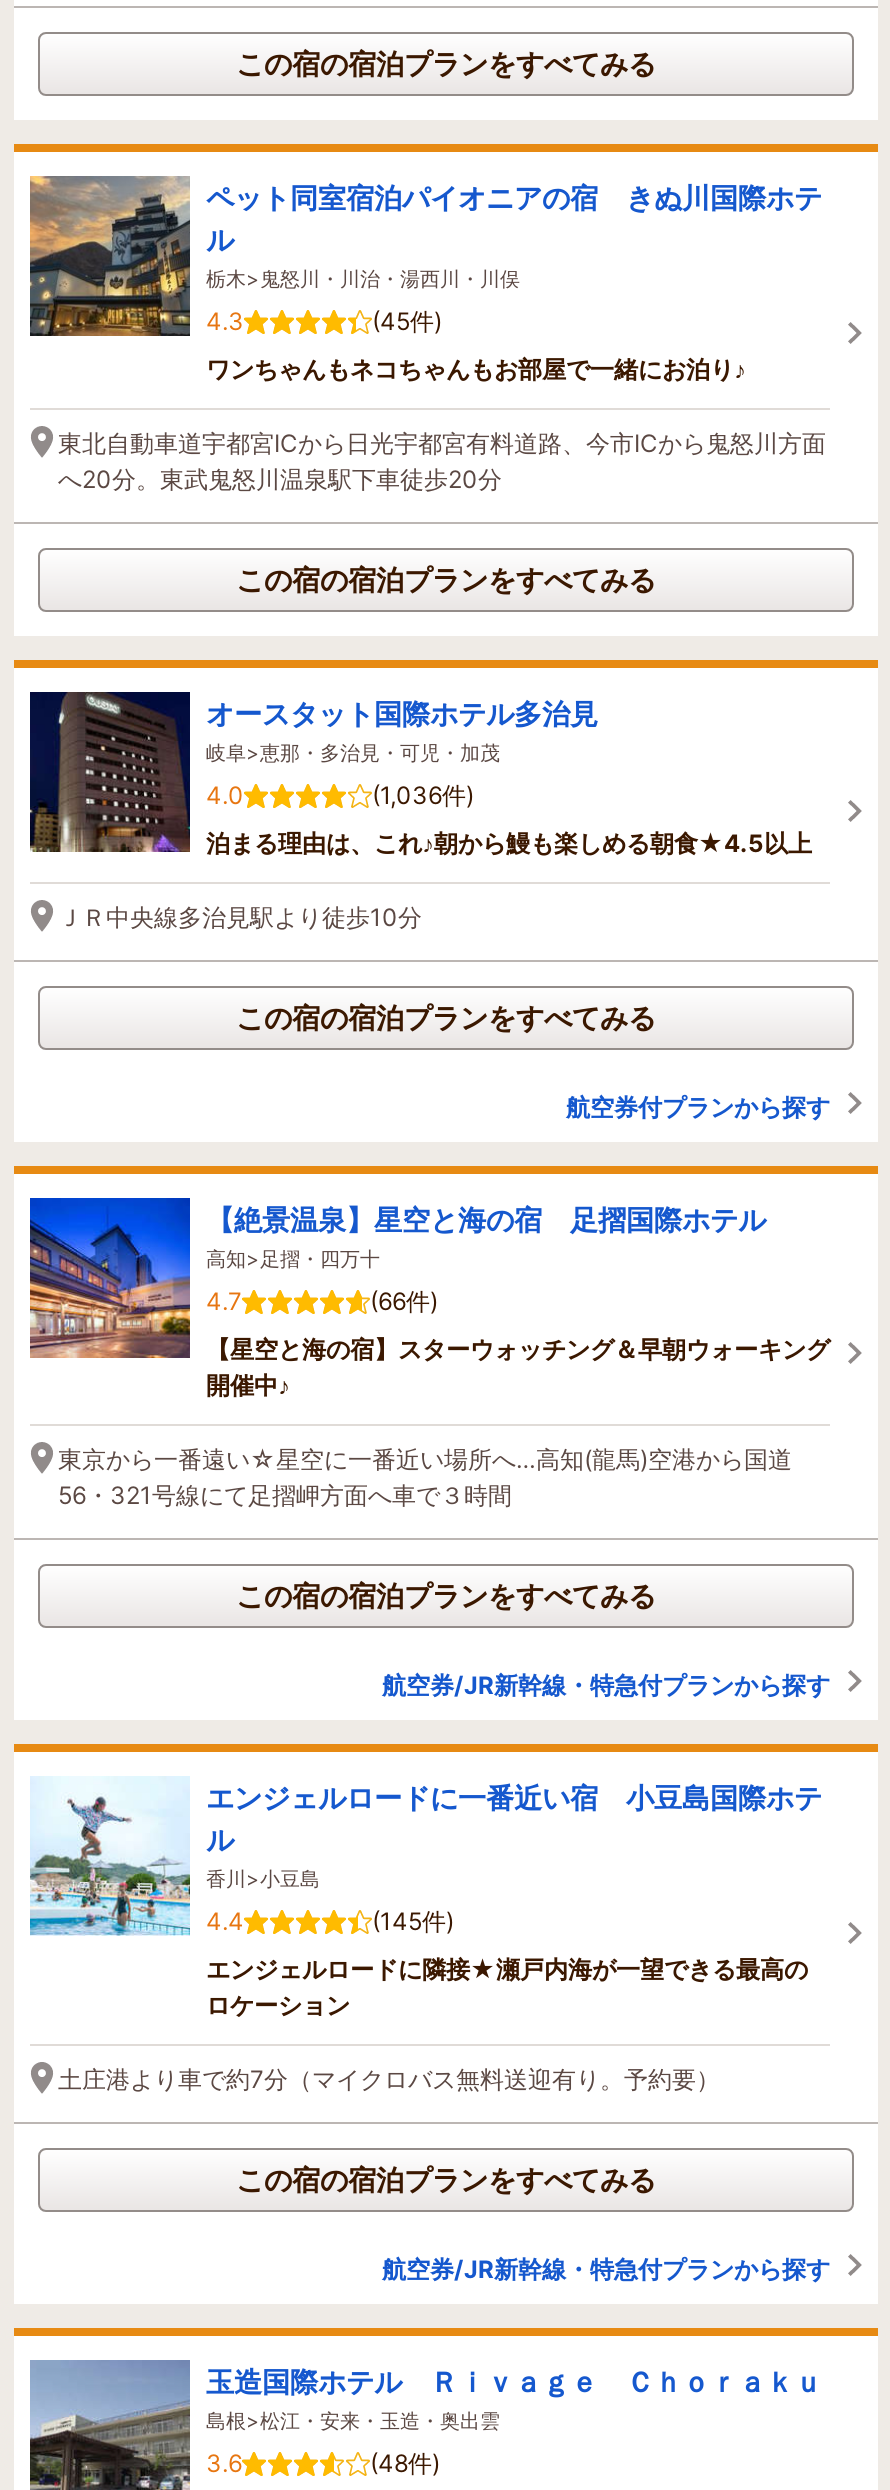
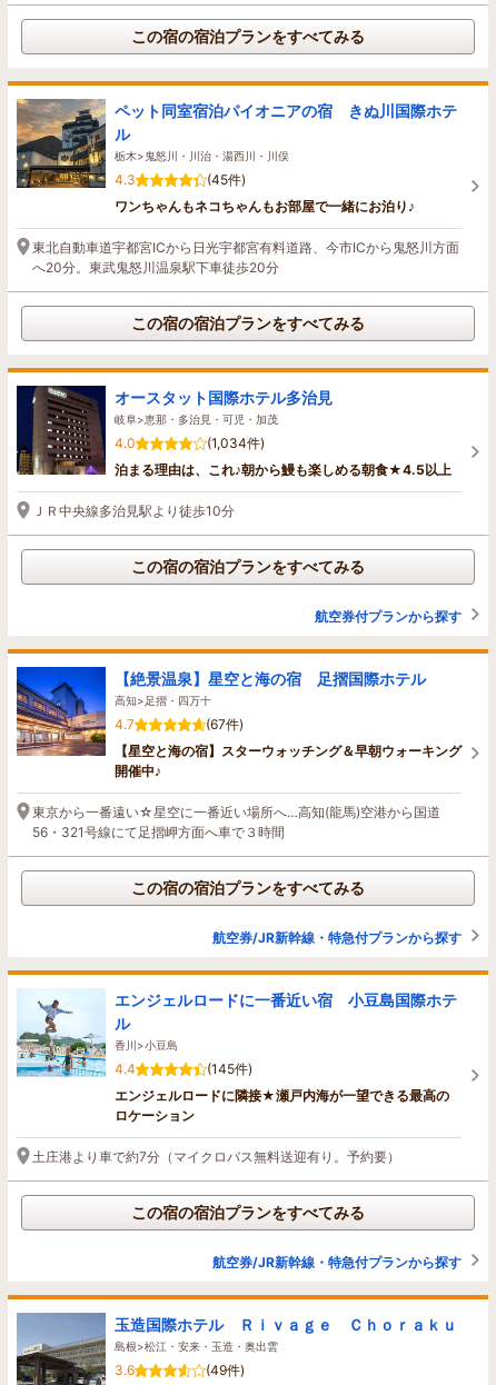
[372,779,474,809] (1,036件) -> [207,434,265,451] (1,034件)
[370,1285,438,1315] (66件) -> [206,716,244,732] (67件)
[370,2447,440,2477] (48件) -> [206,1361,245,1378] (49件)

